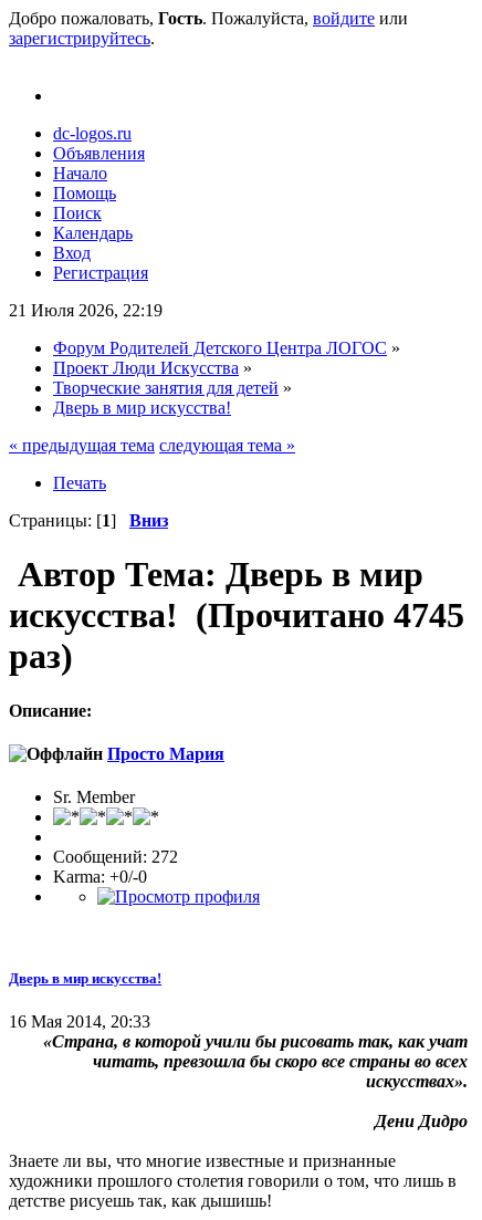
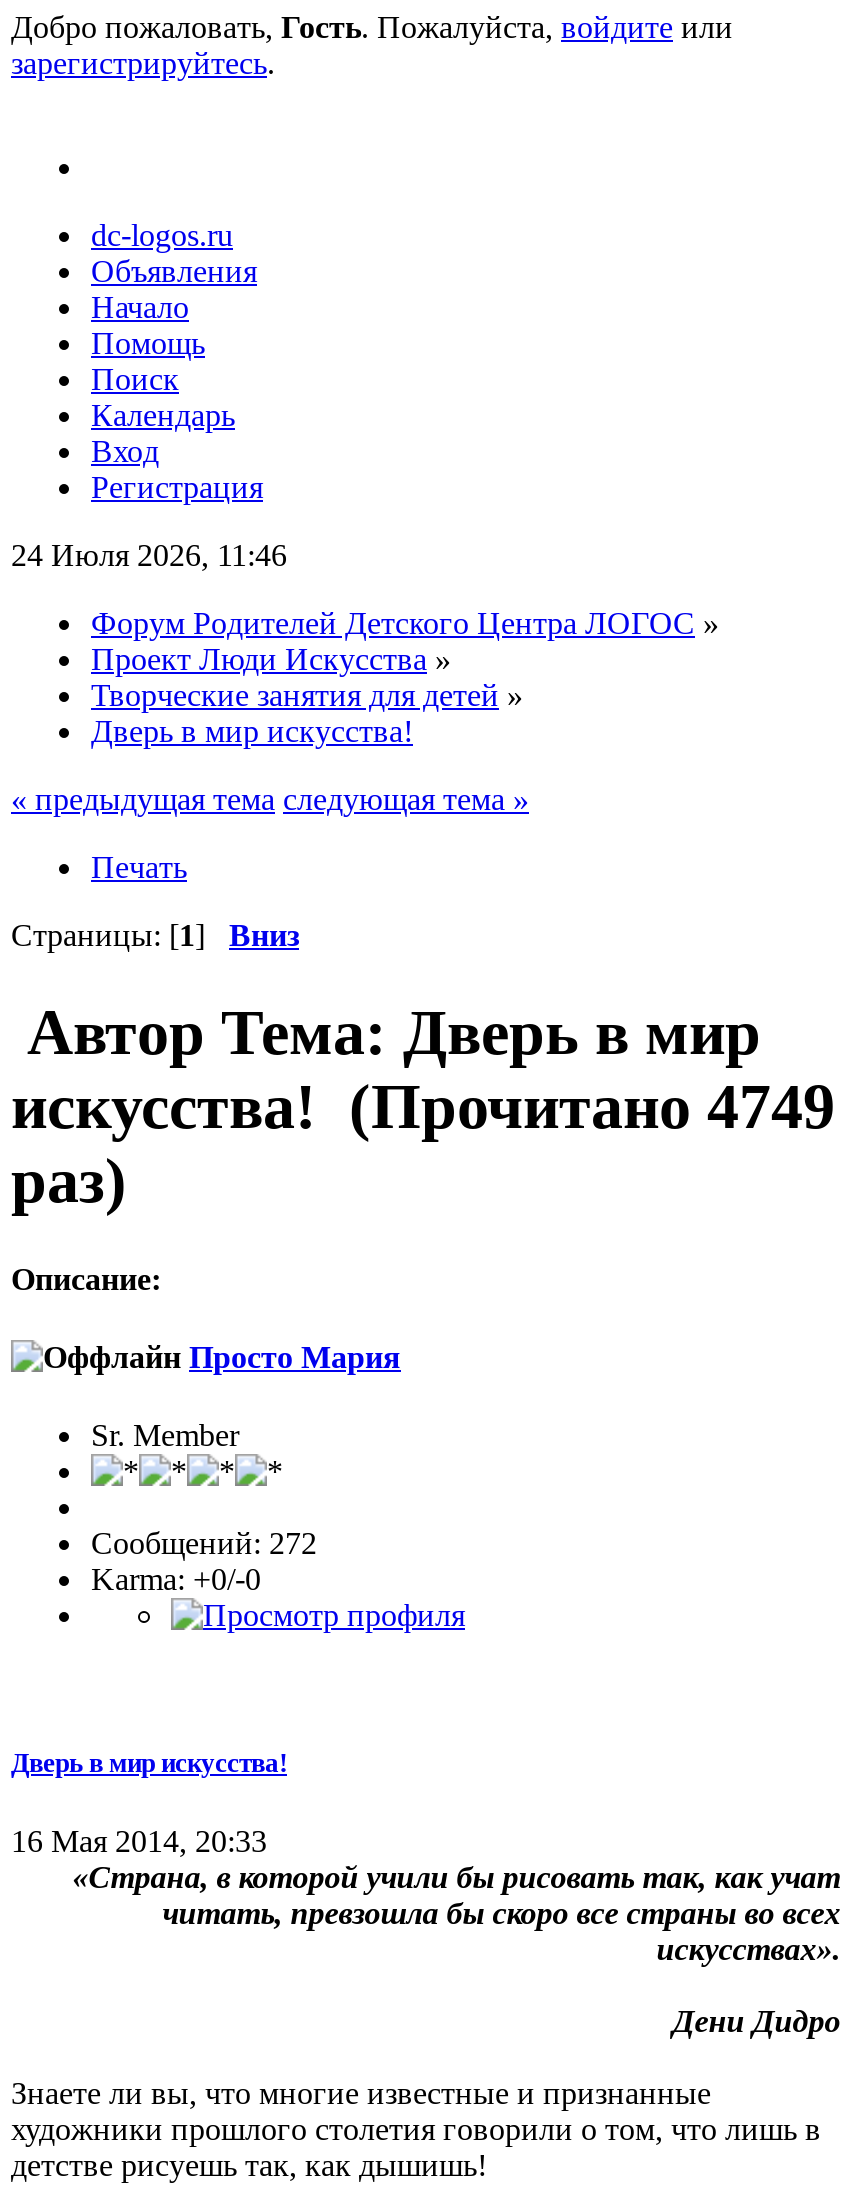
[9,301,163,320] 21 Июля 2026, 22:19 -> [11,538,287,572] 24 Июля 2026, 11:46
[9,596,464,635] искусства! (Прочитано 4745 -> [11,1071,835,1143] искусства! (Прочитано 4749

